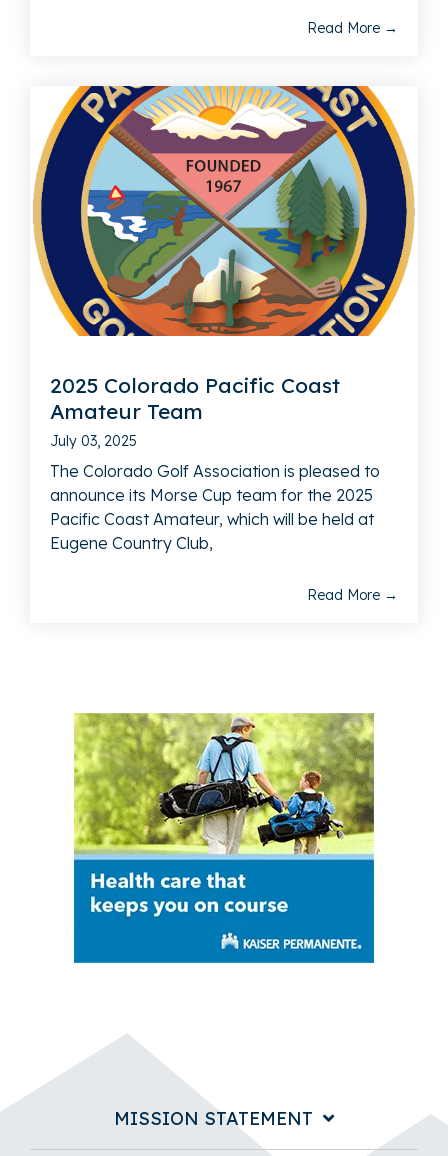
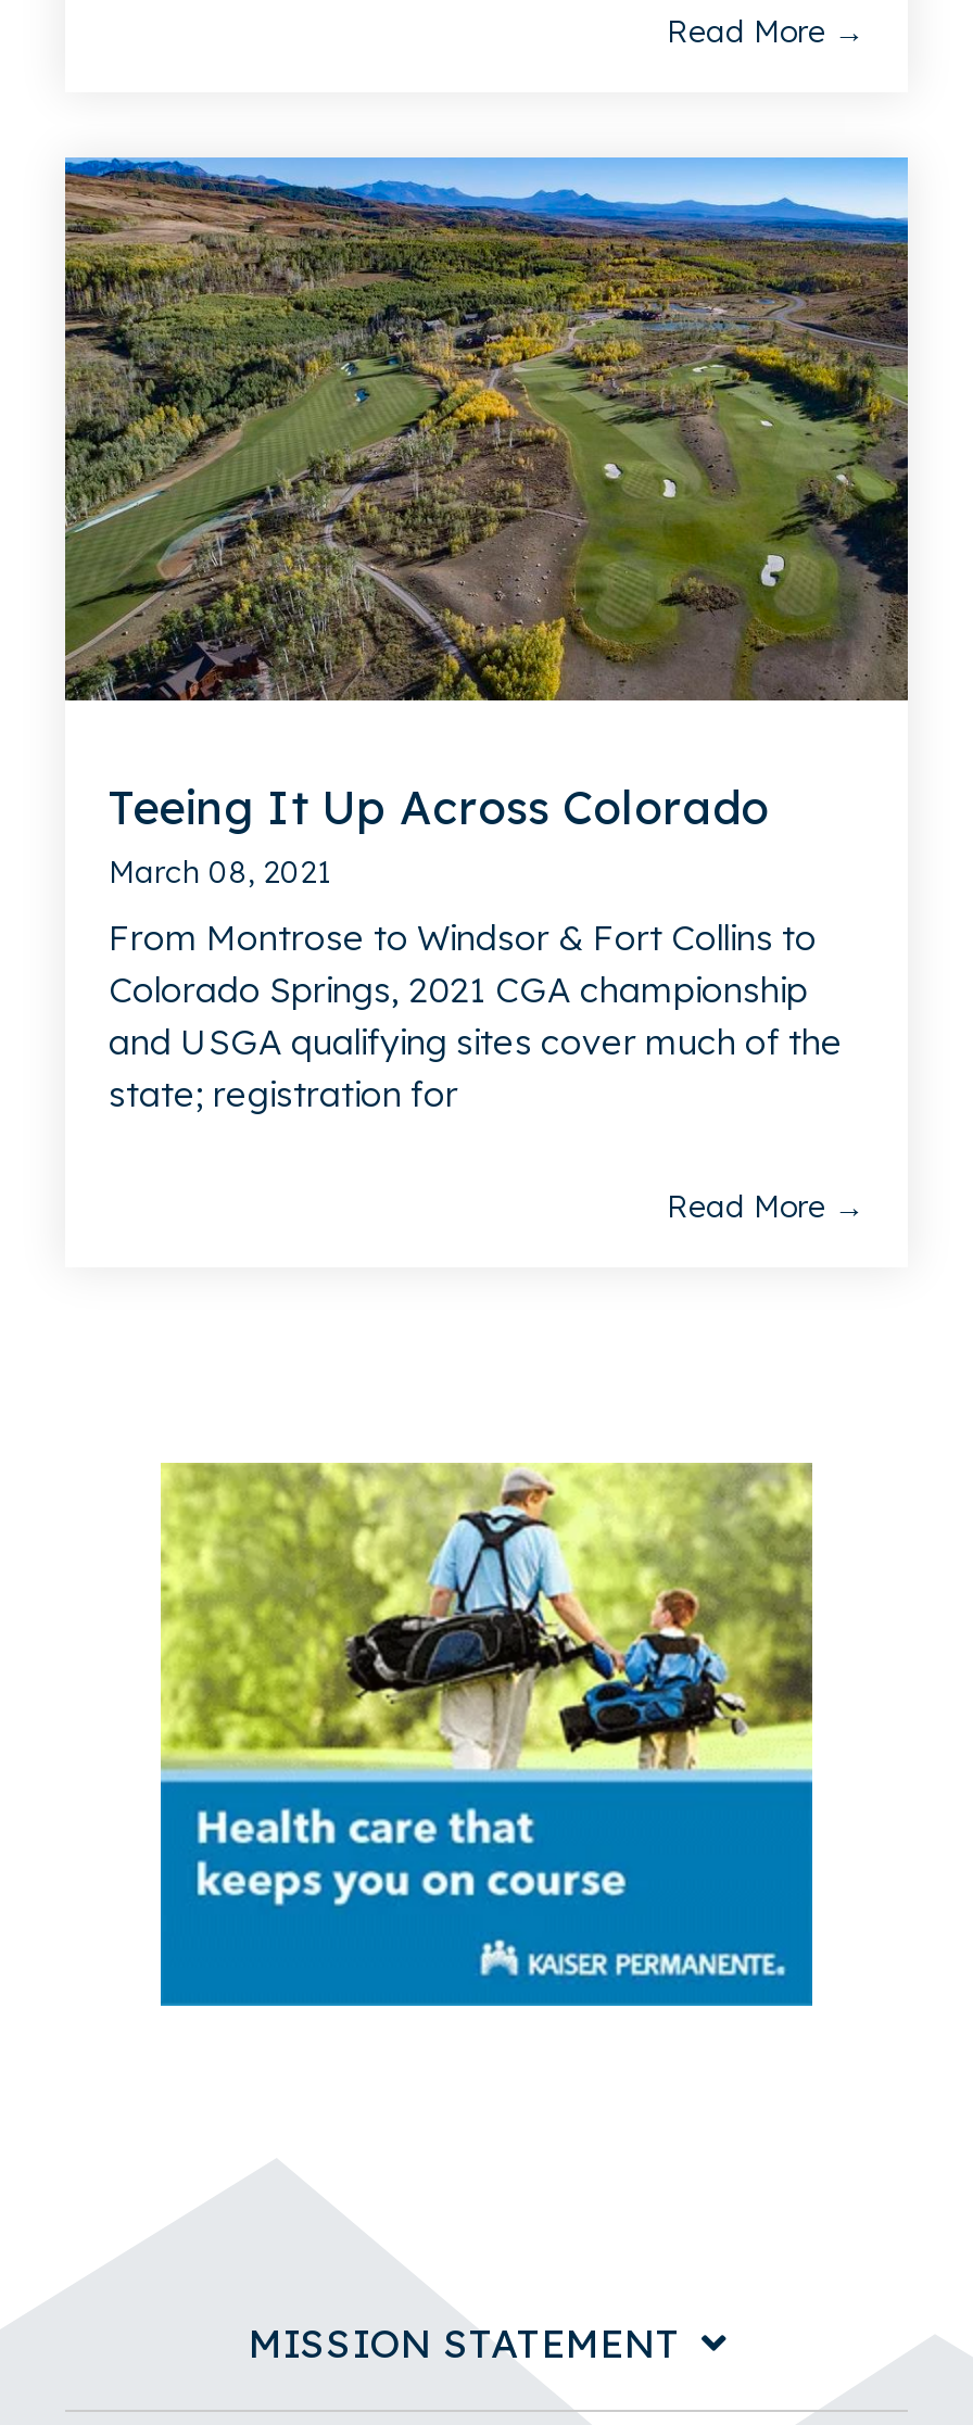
[30,85,418,450] [image] | 2025 Colorado Pacific Coast | Amateur Team | July 03, 2025 -> [63,155,910,892] [image] | Teeing It Up Across Colorado | March 08, 2021
[50,461,380,553] The Colorado Golf Association is pleased to | announce its Morse Cup team for the 2025 | Pacific Coast Amateur, which will be held at | Eugene Country Club, -> [109,916,843,1116] From Montrose to Windsor & Fort Collins to | Colorado Springs, 2021 CGA championship | and USGA qualifying sites cover much of the | state; registration for

